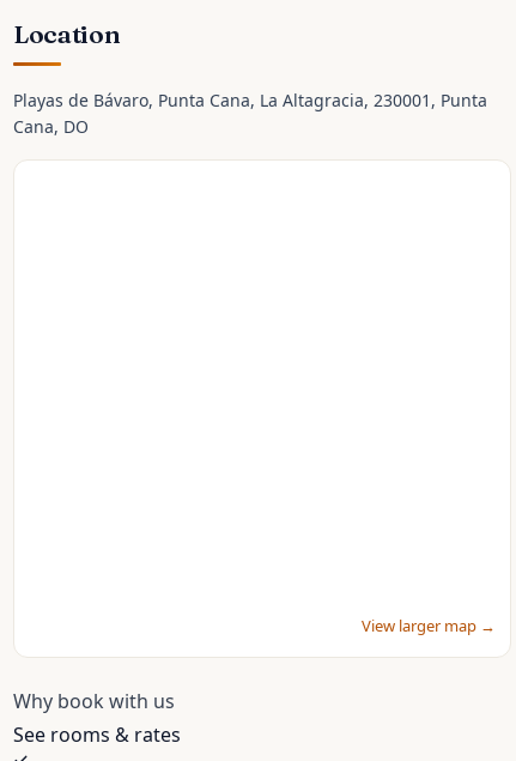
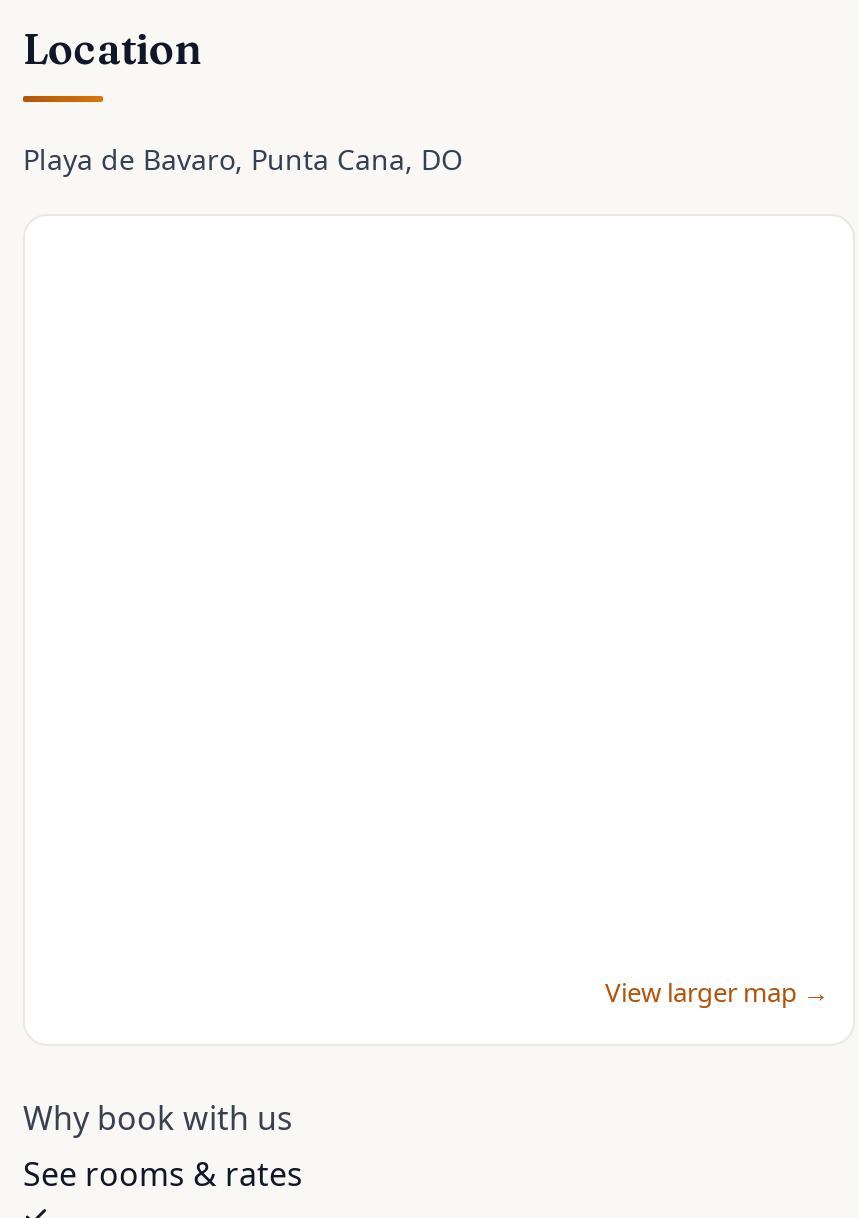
[13,89,487,138] Playas de Bávaro, Punta Cana, La Altagracia, 230001, Punta | Cana, DO -> [23,140,463,178] Playa de Bavaro, Punta Cana, DO

